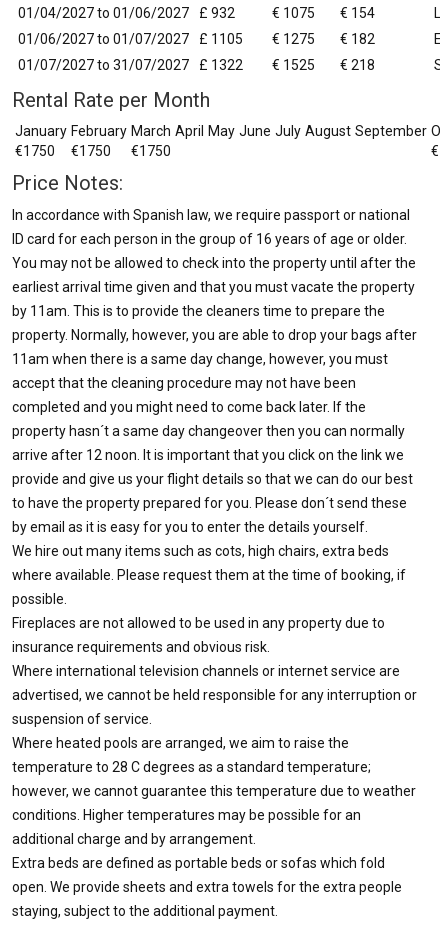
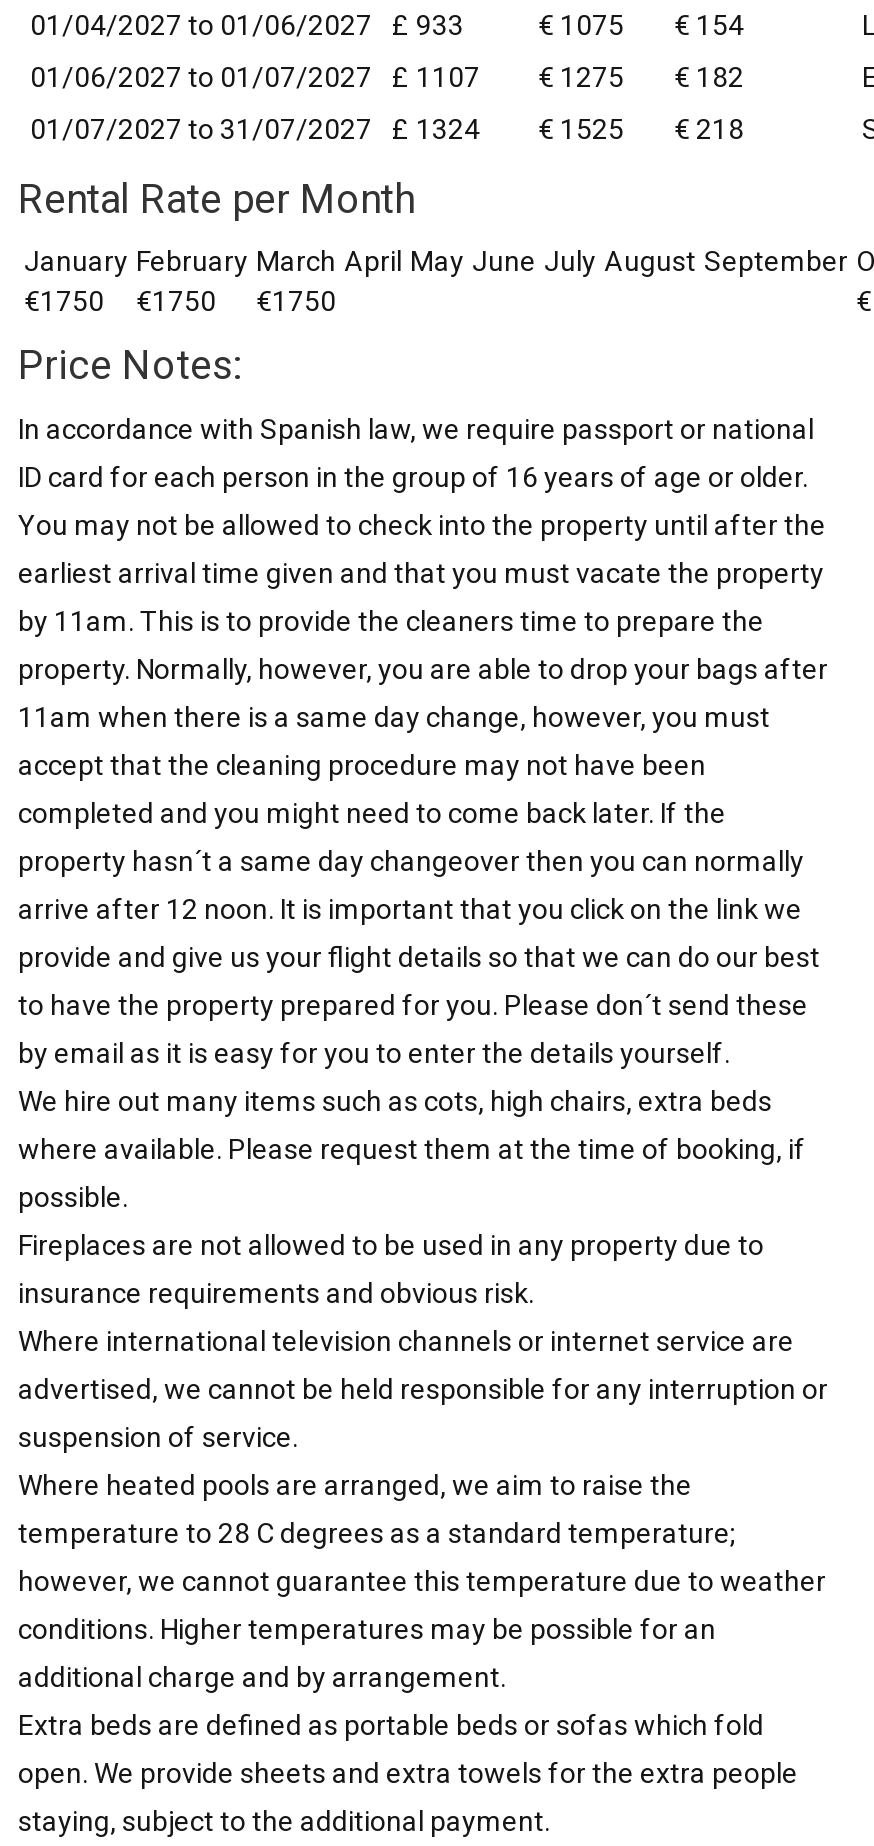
[18,5,235,21] 01/04/2027 to 01/06/2027 £ 932 -> [30,9,464,41] 01/04/2027 to 01/06/2027 £ 933
[18,31,375,47] 01/06/2027 to 01/07/2027 £ 1105 € 1275 € 182 -> [30,61,744,93] 01/06/2027 to 01/07/2027 £ 1107 € 1275 € 182
[18,57,375,73] 01/07/2027 to 31/07/2027 £ 1322 € 1525 € 218 -> [30,113,744,145] 01/07/2027 to 31/07/2027 £ 1324 € 1525 € 218

